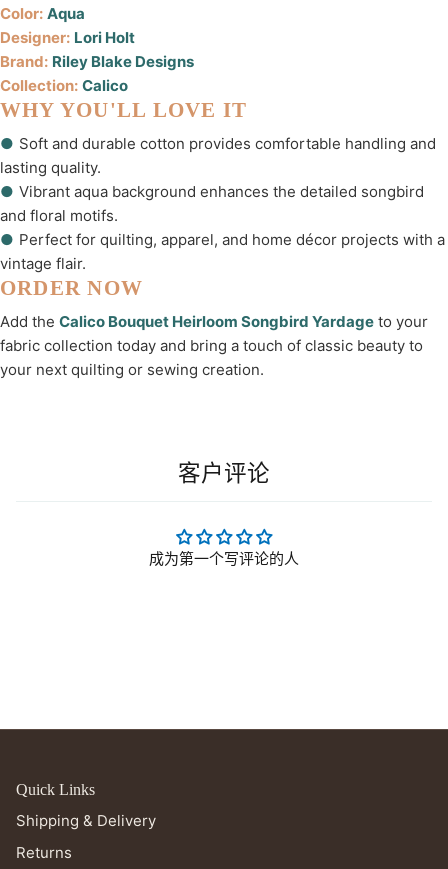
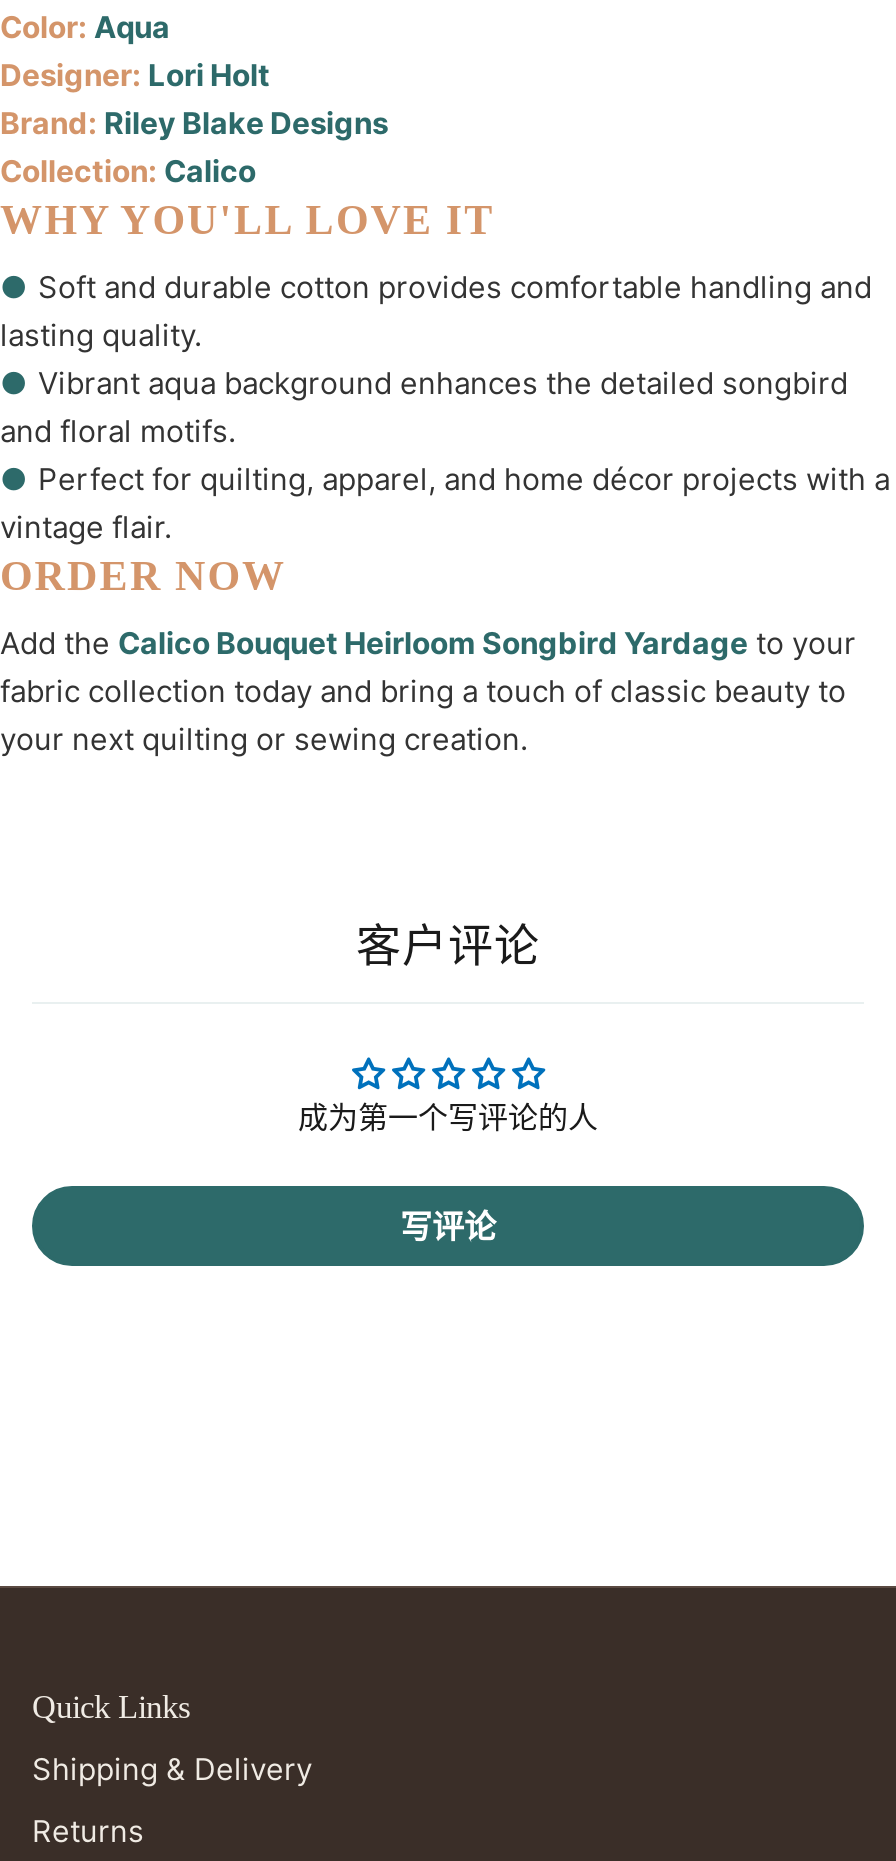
none -> [400,1206,496,1246] 写评论

